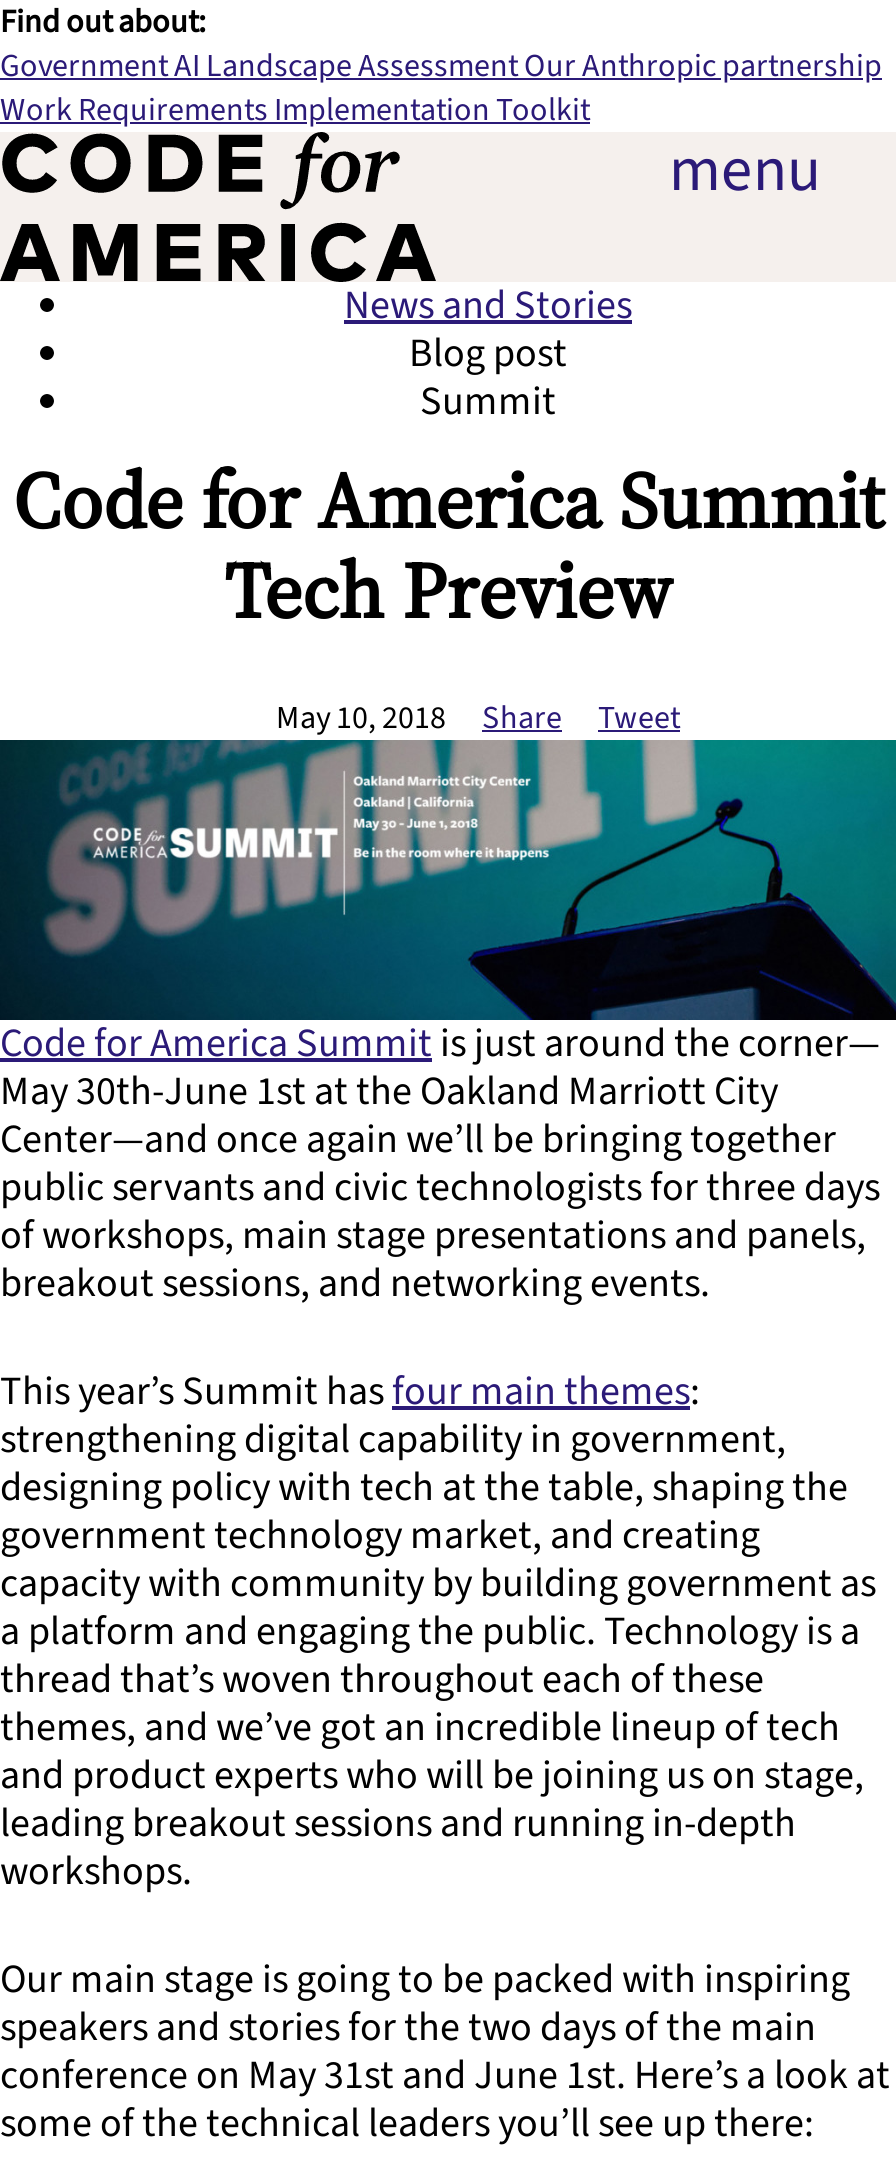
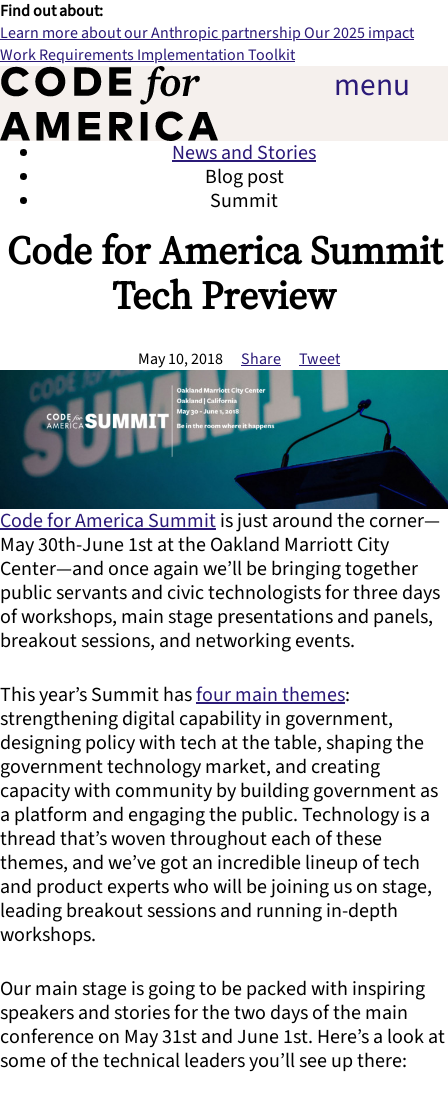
[0,44,882,88] Government AI Landscape Assessment Our Anthropic partnership -> [0,22,414,44] Learn more about our Anthropic partnership Our 2025 impact

